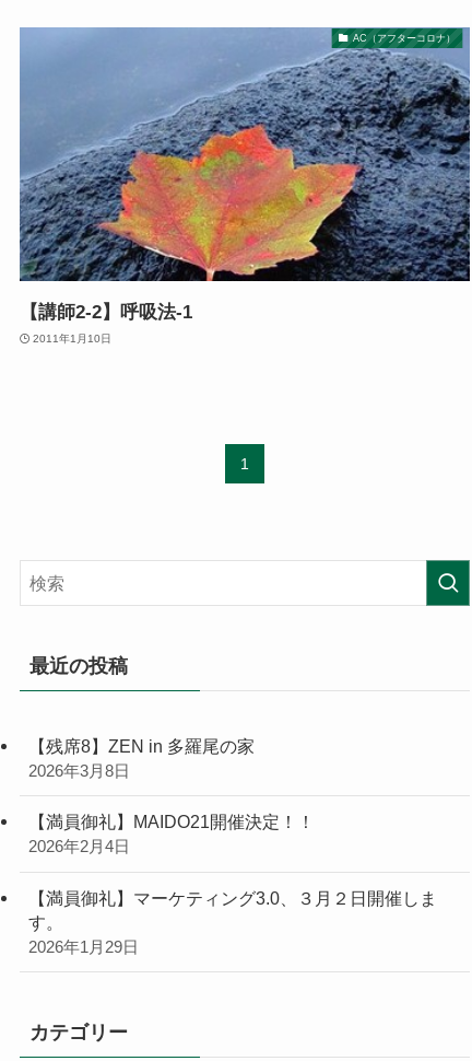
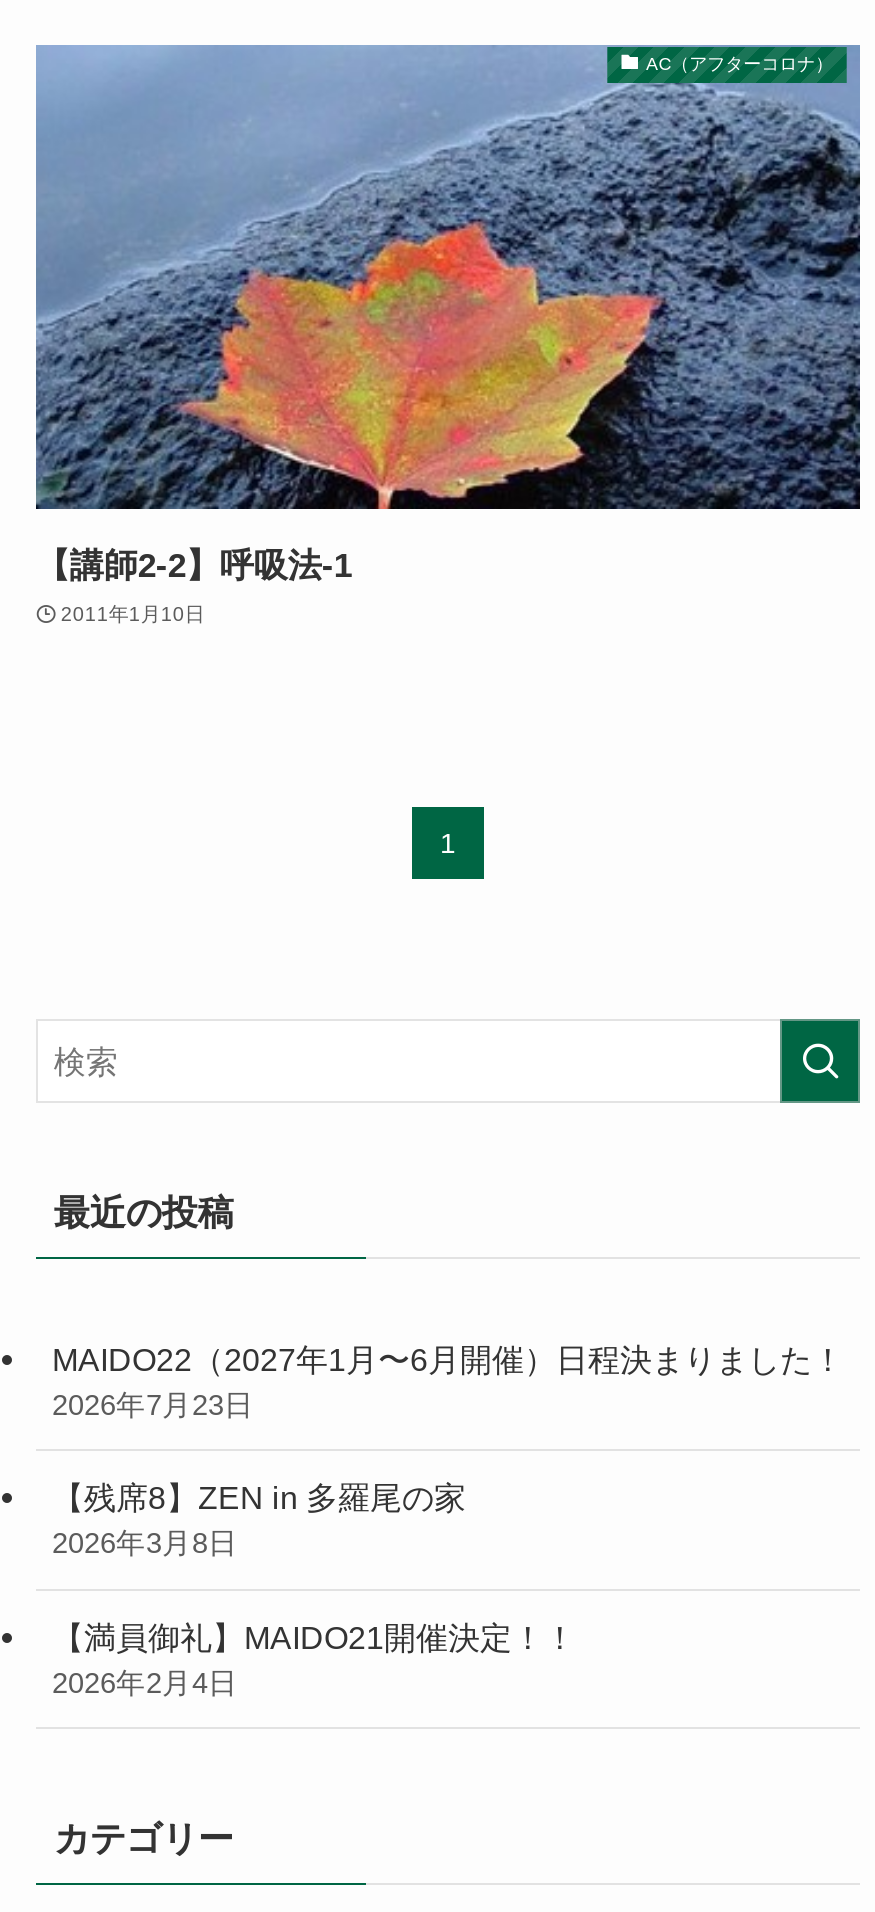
none -> [52,1341,844,1421] MAIDO22（2027年1月〜6月開催）日程決まりました！ | 2026年7月23日
moved [28,736,315,856] -> [52,1480,576,1698]: 【残席8】ZEN in 多羅尾の家 | 2026年3月8日 | 【満員御礼】MAIDO21開催決定！！ | 2026年2月4日
[28,888,437,956] 【満員御礼】マーケティング3.0、３月２日開催しま | す。 | 2026年1月29日 -> none

